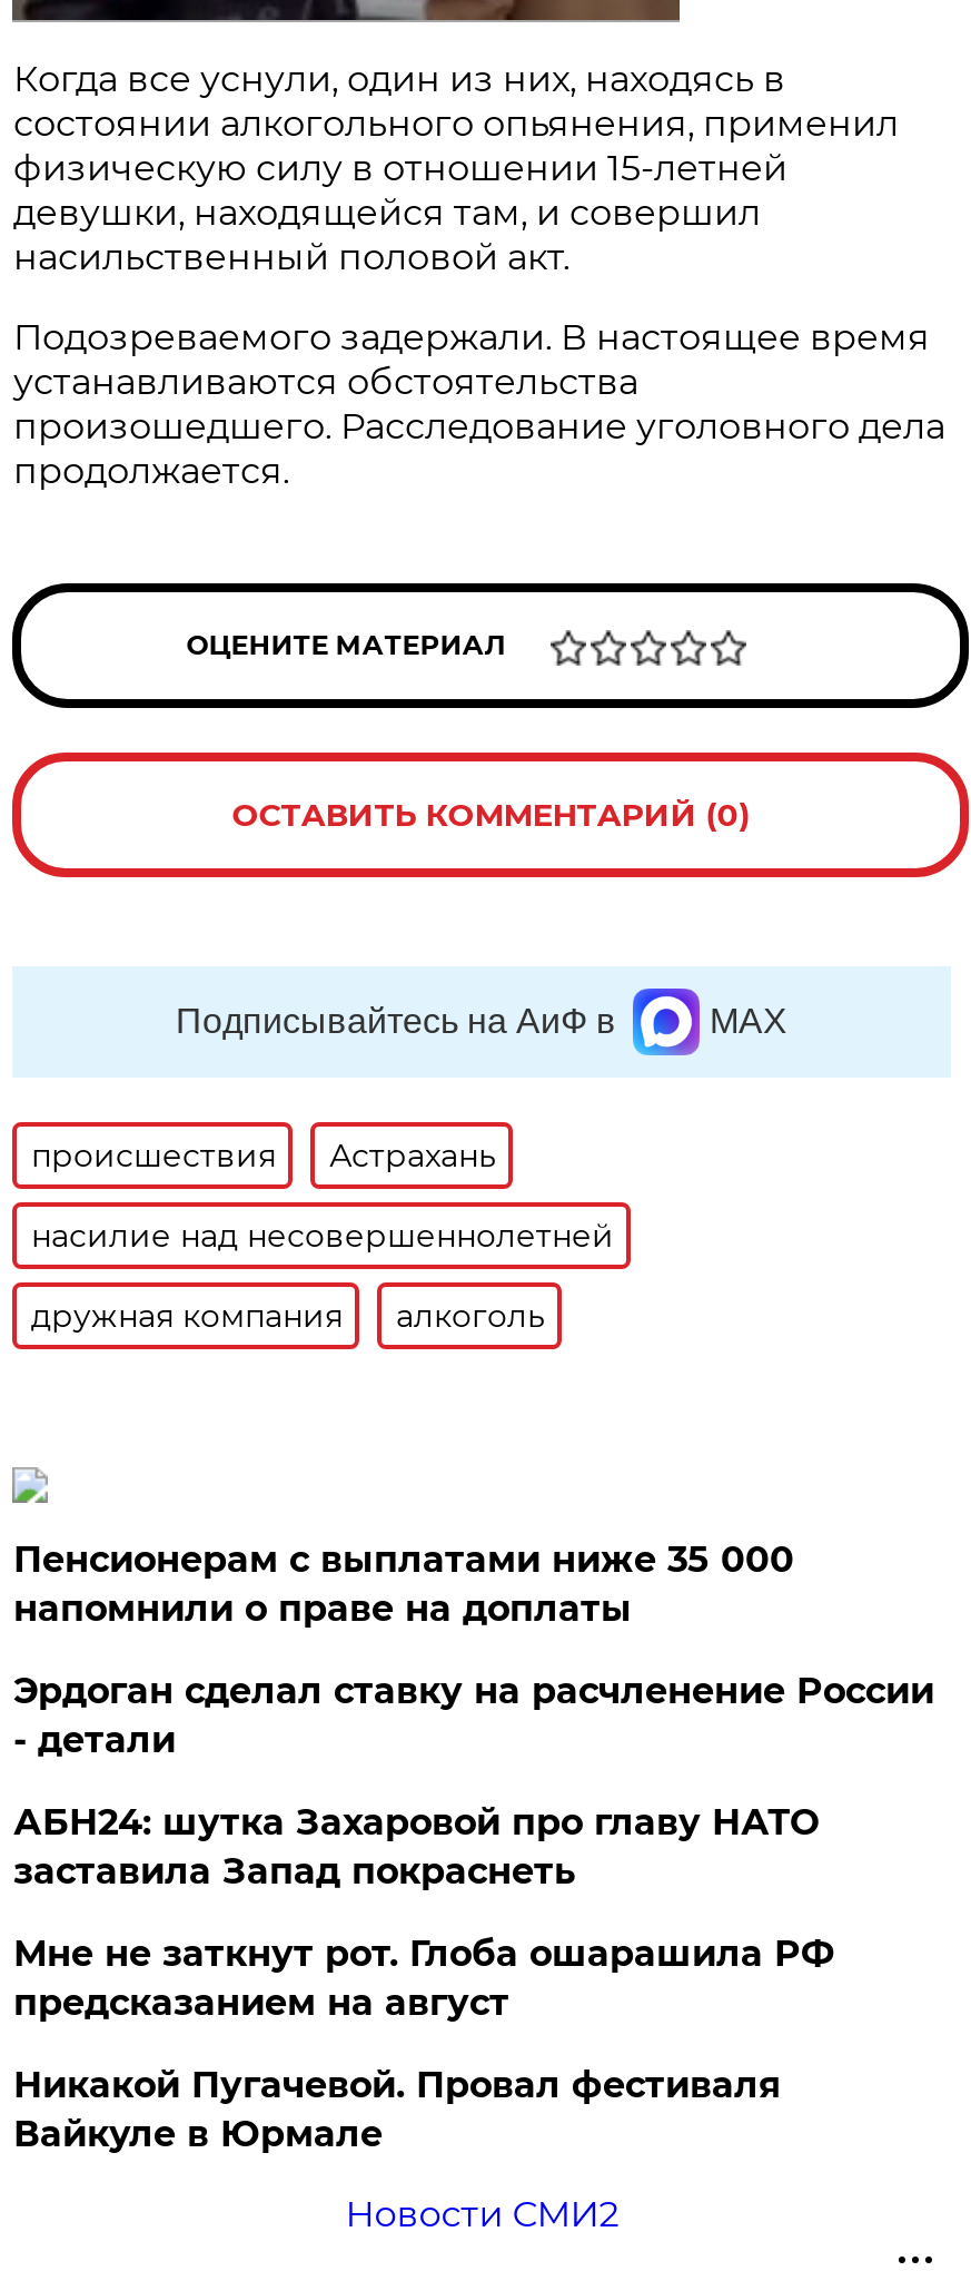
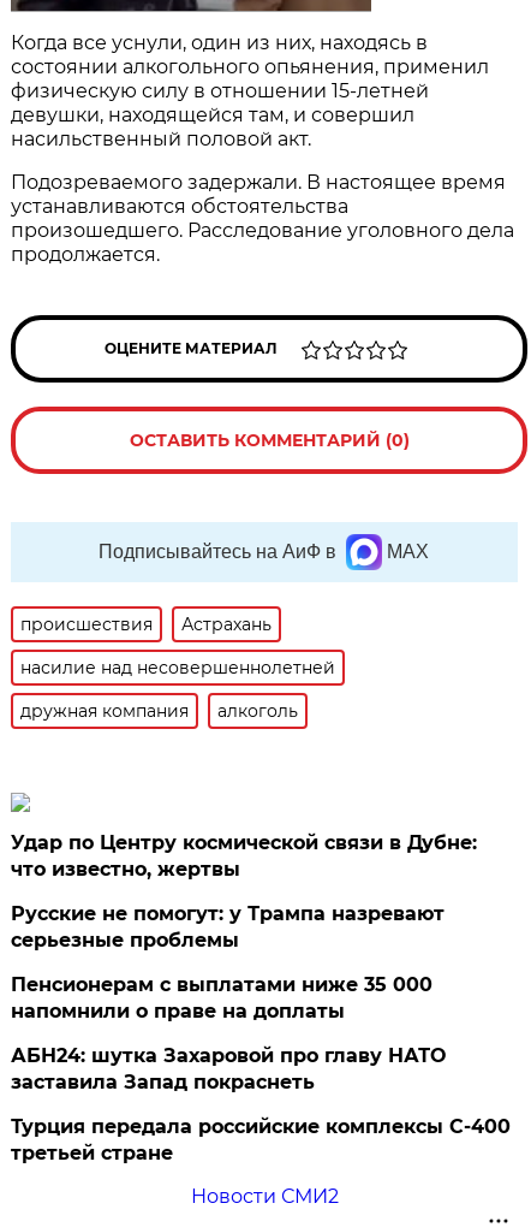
none -> [11,831,477,952] Удар по Центру космической связи в Дубне: | что известно, жертвы | Русские не помогут: у Трампа назревают | серьезные проблемы
moved [13,1538,794,1630] -> [11,973,433,1022]: Пенсионерам с выплатами ниже 35 000 | напомнили о праве на доплаты
[13,1670,934,1761] Эрдоган сделал ставку на расчленение России | - детали -> none
moved [13,1801,818,1892] -> [11,1044,446,1093]: АБН24: шутка Захаровой про главу НАТО | заставила Запад покраснеть
[13,1933,834,2155] Мне не заткнут рот. Глоба ошарашила РФ | предсказанием на август | Никакой Пугачевой. Провал фестиваля | Вайкуле в Юрмале -> [11,1115,511,1164] Турция передала российские комплексы С-400 | третьей стране

